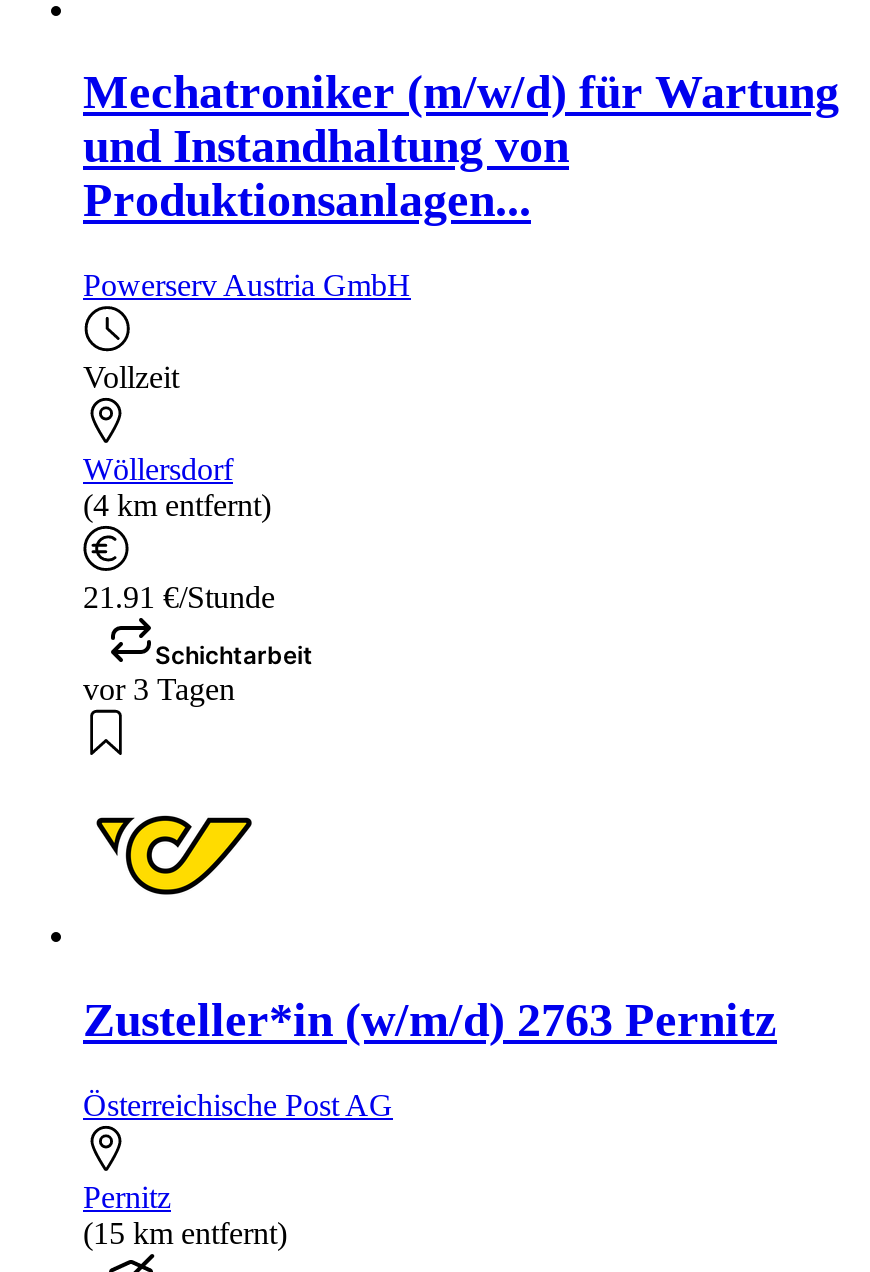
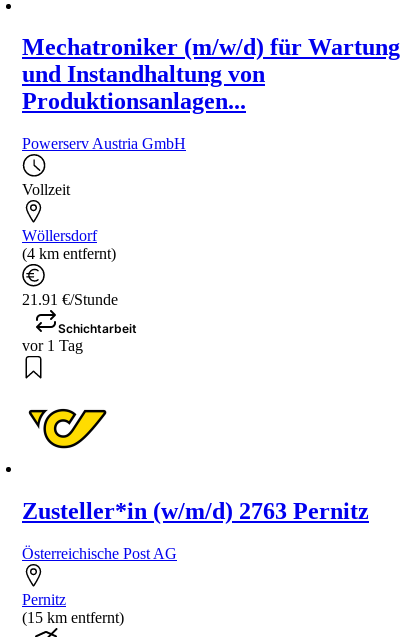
[83,673,235,707] vor 3 Tagen -> [22,337,83,354] vor 1 Tag

